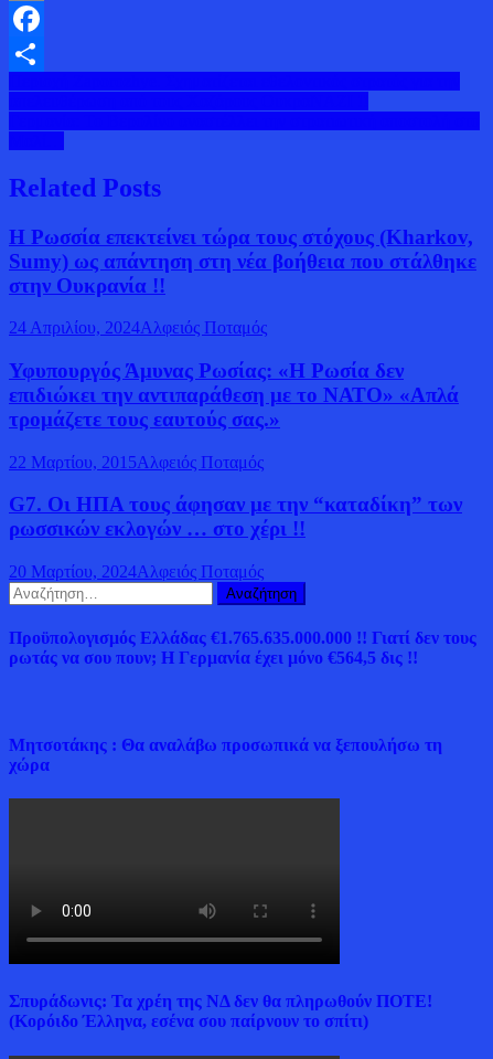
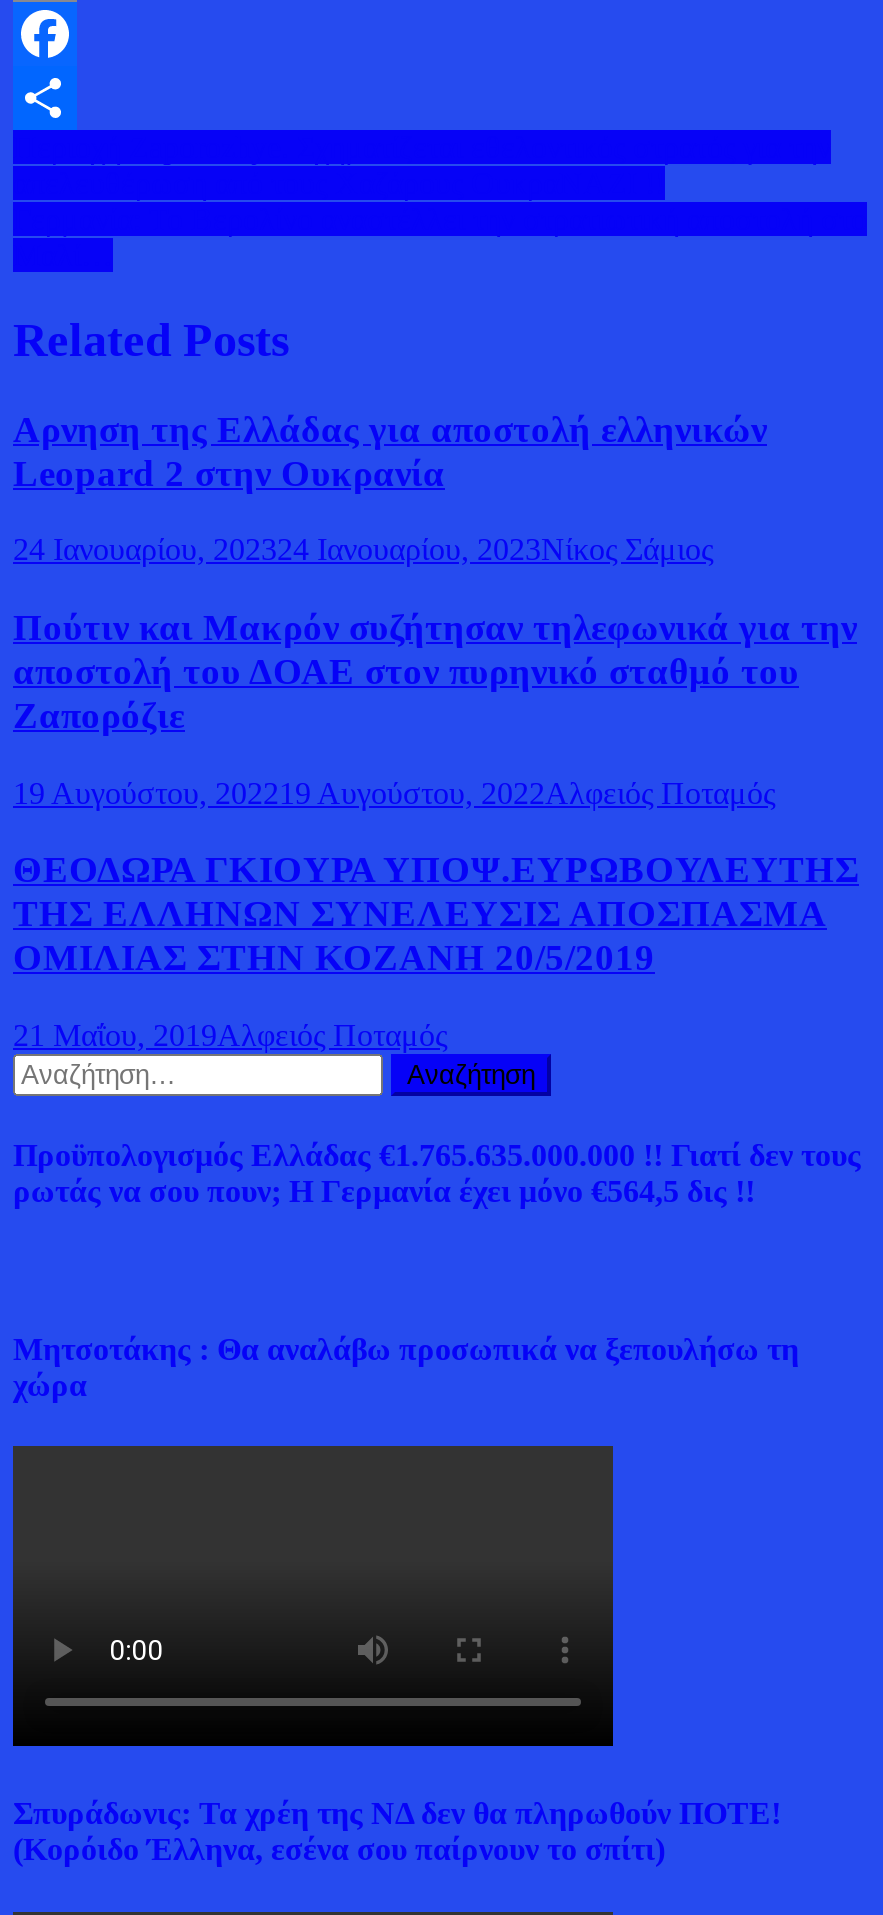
[9,225,476,296] Η Ρωσσία επεκτείνει τώρα τους στόχους (Kharkov, | Sumy) ως απάντηση στη νέα βοήθεια που στάλθηκε | στην Ουκρανία !! -> [13,407,767,493] Αρνηση της Ελλάδας για αποστολή ελληνικών | Leopard 2 στην Ουκρανία
[9,318,267,337] 24 Απριλίου, 2024Αλφειός Ποταμός -> [13,532,713,566] 24 Ιανουαρίου, 202324 Ιανουαρίου, 2023Νίκος Σάμιος
[9,359,459,431] Υφυπουργός Άμυνας Ρωσίας: «Η Ρωσία δεν | επιδιώκει την αντιπαράθεση με το ΝΑΤΟ» «Απλά | τρομάζετε τους εαυτούς σας.» -> [13,606,857,736] Πούτιν και Μακρόν συζήτησαν τηλεφωνικά για την | αποστολή του ΔΟΑΕ στον πυρηνικό σταθμό του | Ζαπορόζιε
[9,452,264,471] 22 Μαρτίου, 2015Αλφειός Ποταμός -> [13,775,775,809] 19 Αυγούστου, 202219 Αυγούστου, 2022Αλφειός Ποταμός
[9,493,462,540] G7. Οι ΗΠΑ τους άφησαν με την “καταδίκη” των | ρωσσικών εκλογών … στο χέρι !! -> [13,849,859,979] ΘΕΟΔΩΡΑ ΓΚΙΟΥΡΑ ΥΠΟΨ.ΕΥΡΩΒΟΥΛΕΥΤΗΣ | ΤΗΣ ΕΛΛΗΝΩΝ ΣΥΝΕΛΕΥΣΙΣ ΑΠΟΣΠΑΣΜΑ | ΟΜΙΛΙΑΣ ΣΤΗΝ ΚΟΖΑΝΗ 20/5/2019
[9,562,264,581] 20 Μαρτίου, 2024Αλφειός Ποταμός -> [13,1018,447,1052] 21 Μαΐου, 2019Αλφειός Ποταμός

